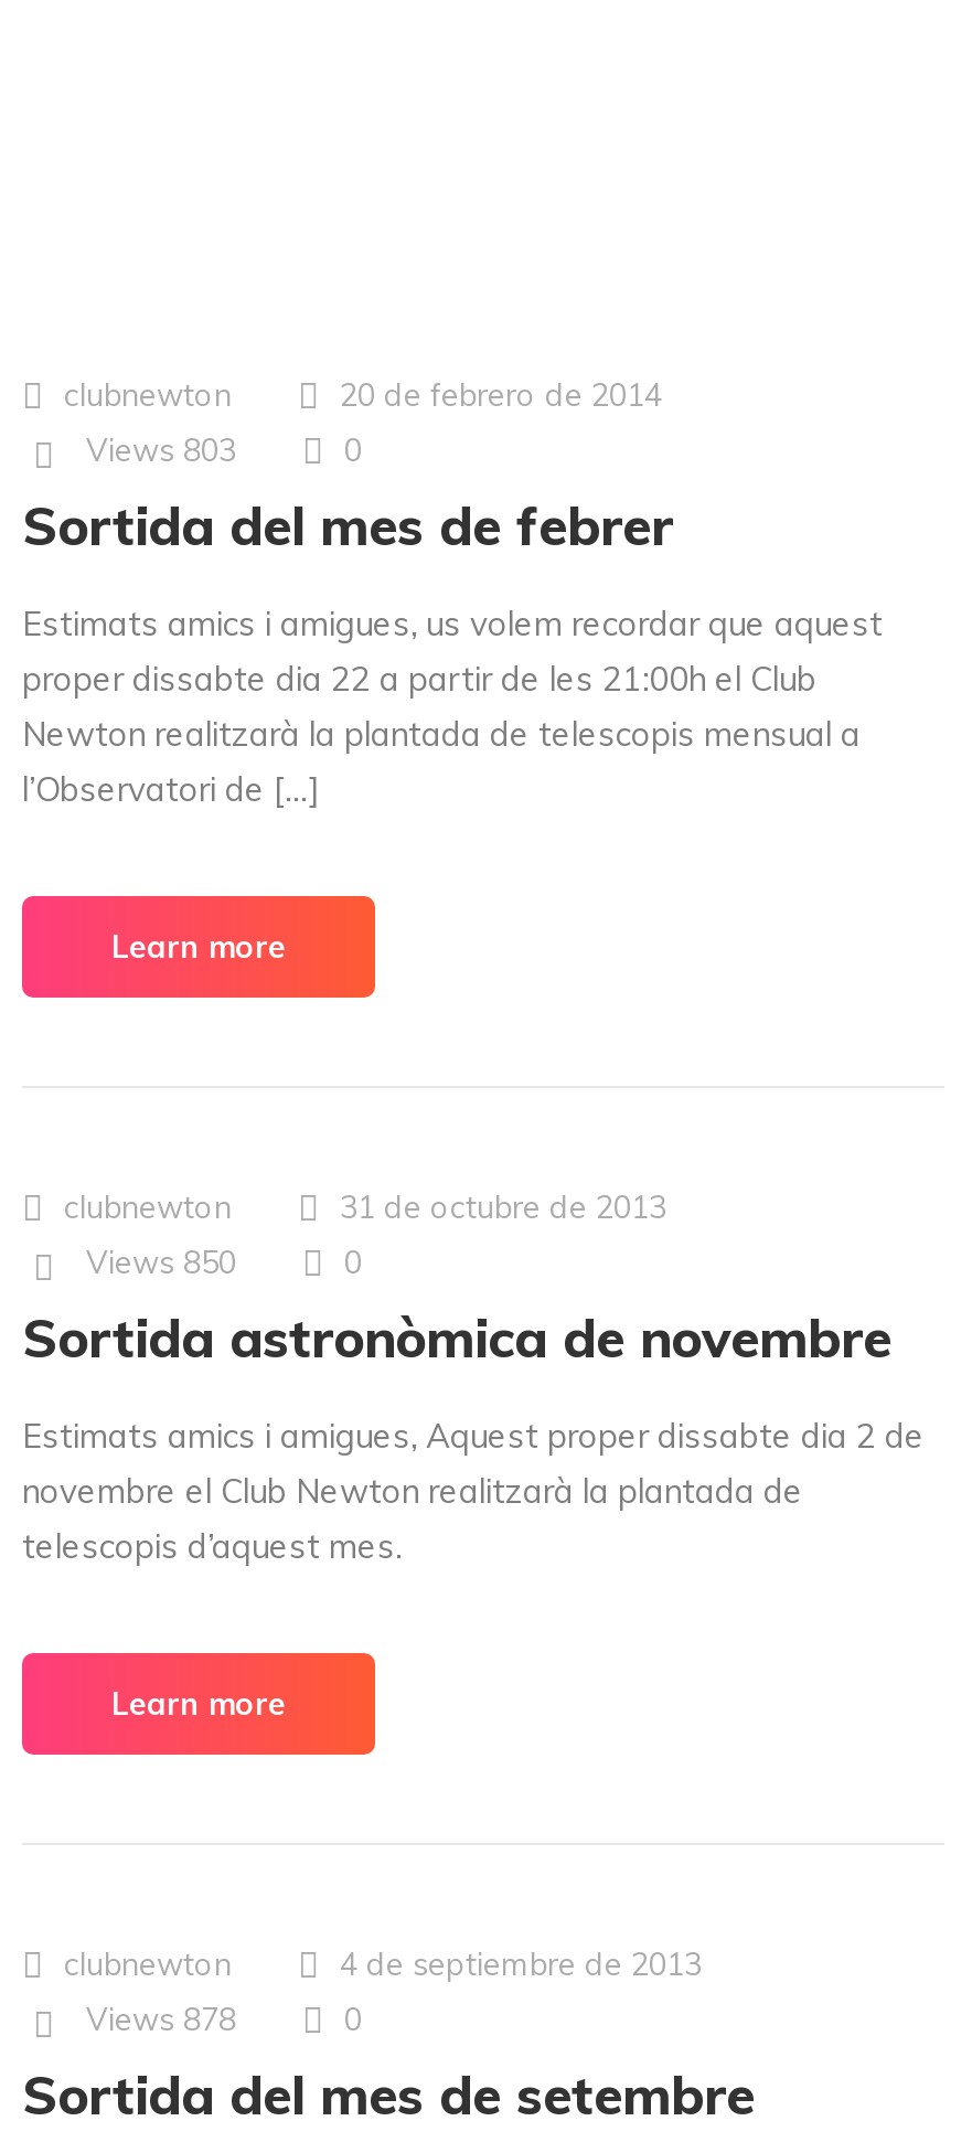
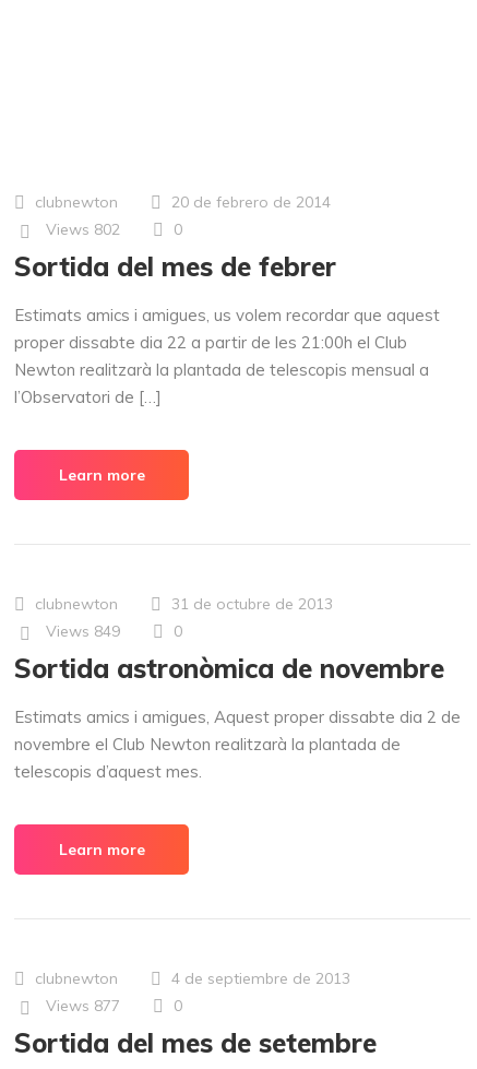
[86,430,236,470] Views 803 -> [46,219,120,239] Views 802
[86,1243,236,1282] Views 850 -> [46,621,120,641] Views 849
[86,2000,236,2039] Views 878 -> [46,996,120,1015] Views 877

